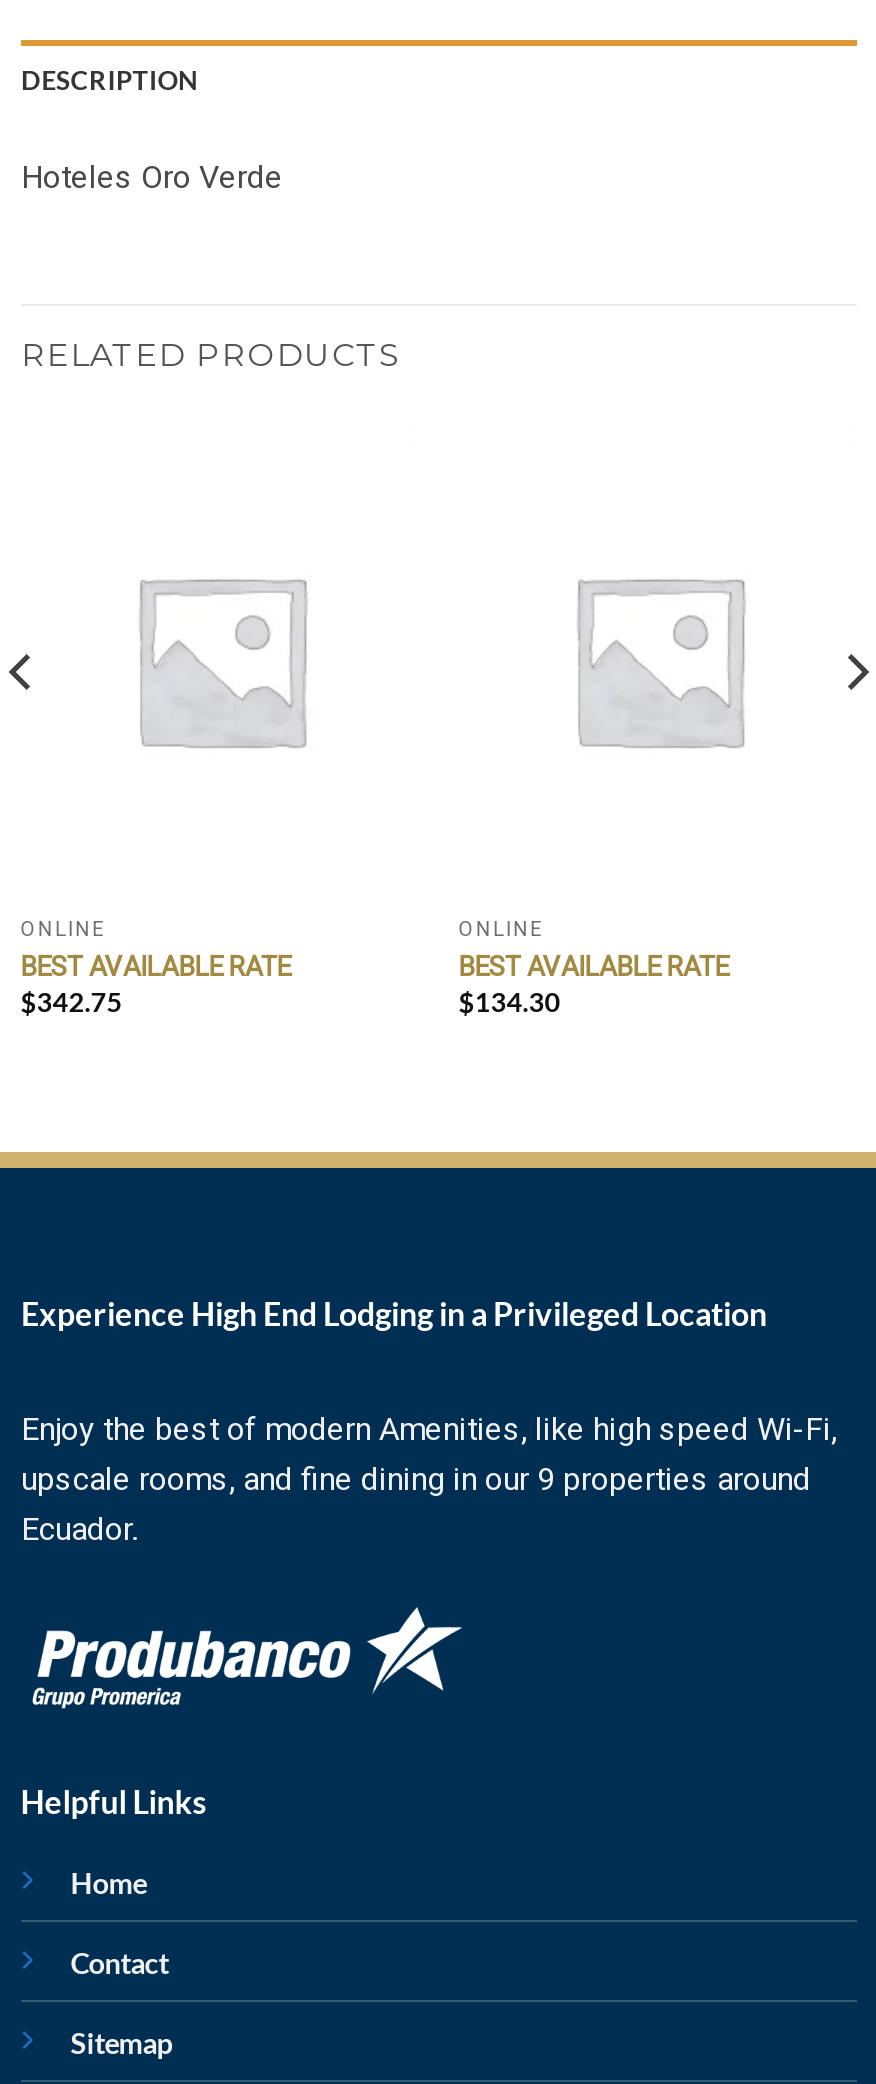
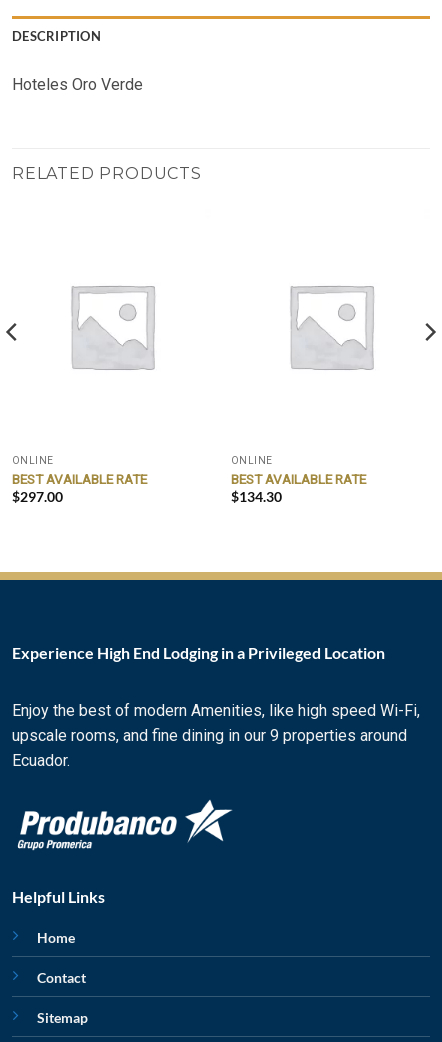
[21,986,123,1018] $342.75 -> [12,489,63,505] $297.00

